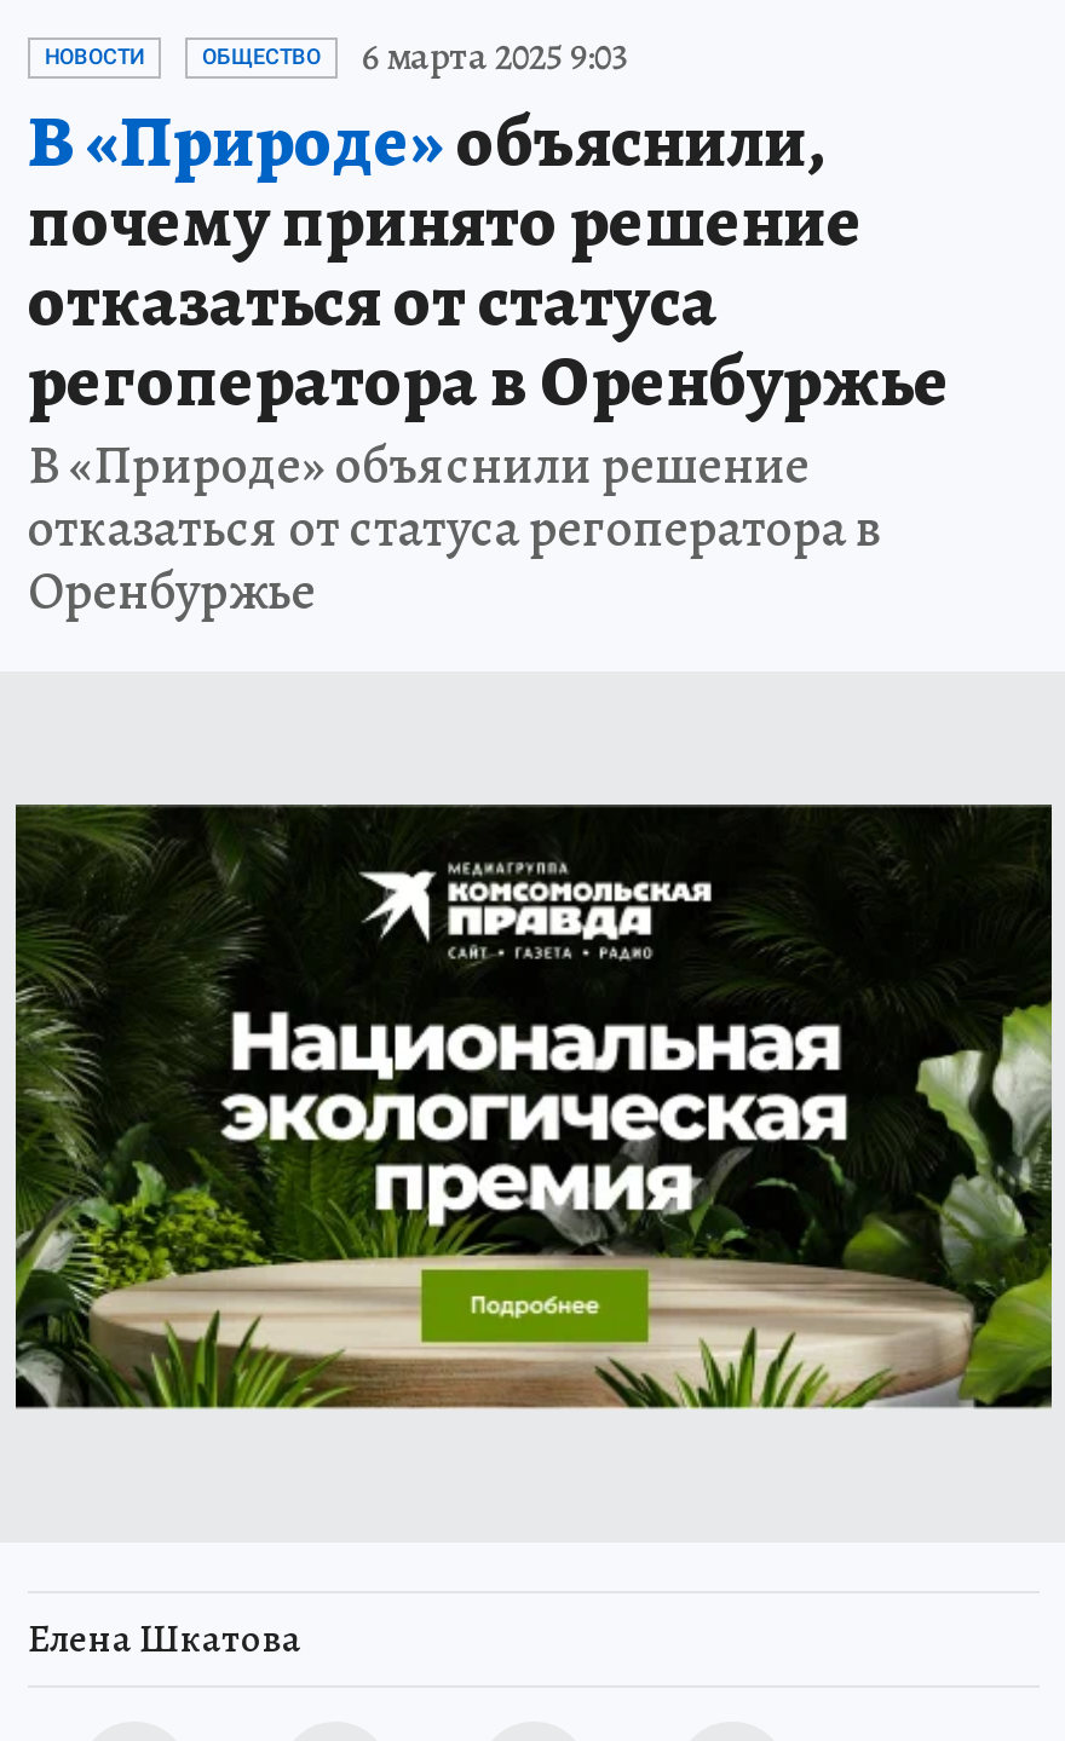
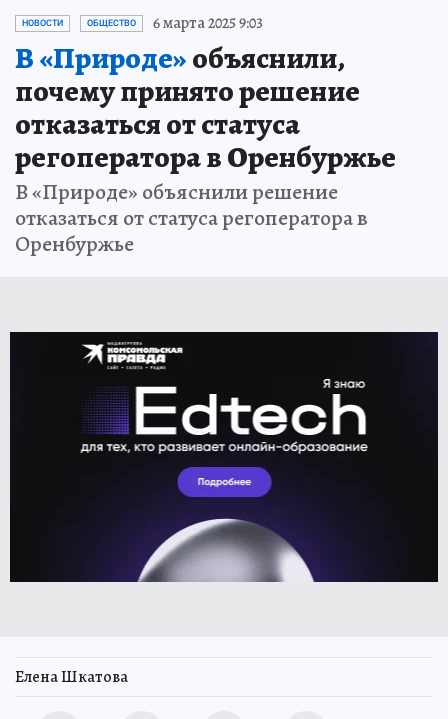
[13,805,1054,1412] [image] -> [9,332,439,583] [image]

